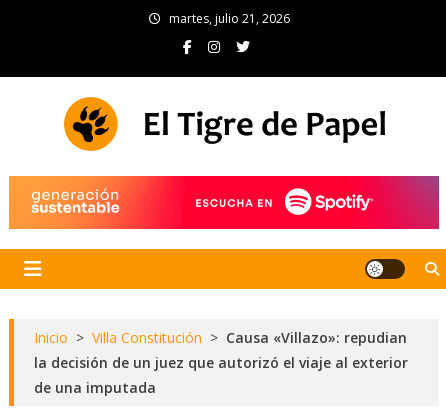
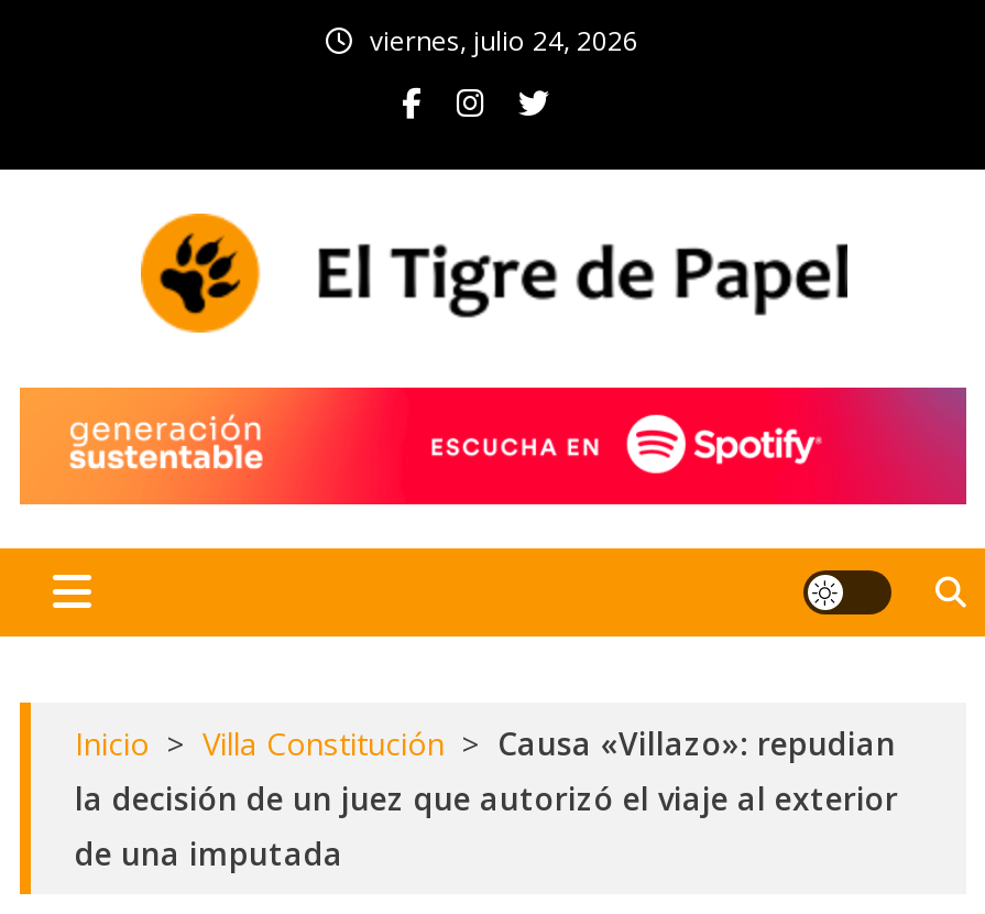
[168,10,289,27] martes, julio 21, 2026 -> [370,22,638,59] viernes, julio 24, 2026

